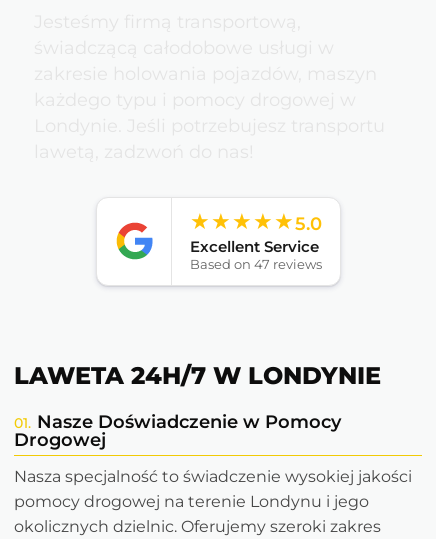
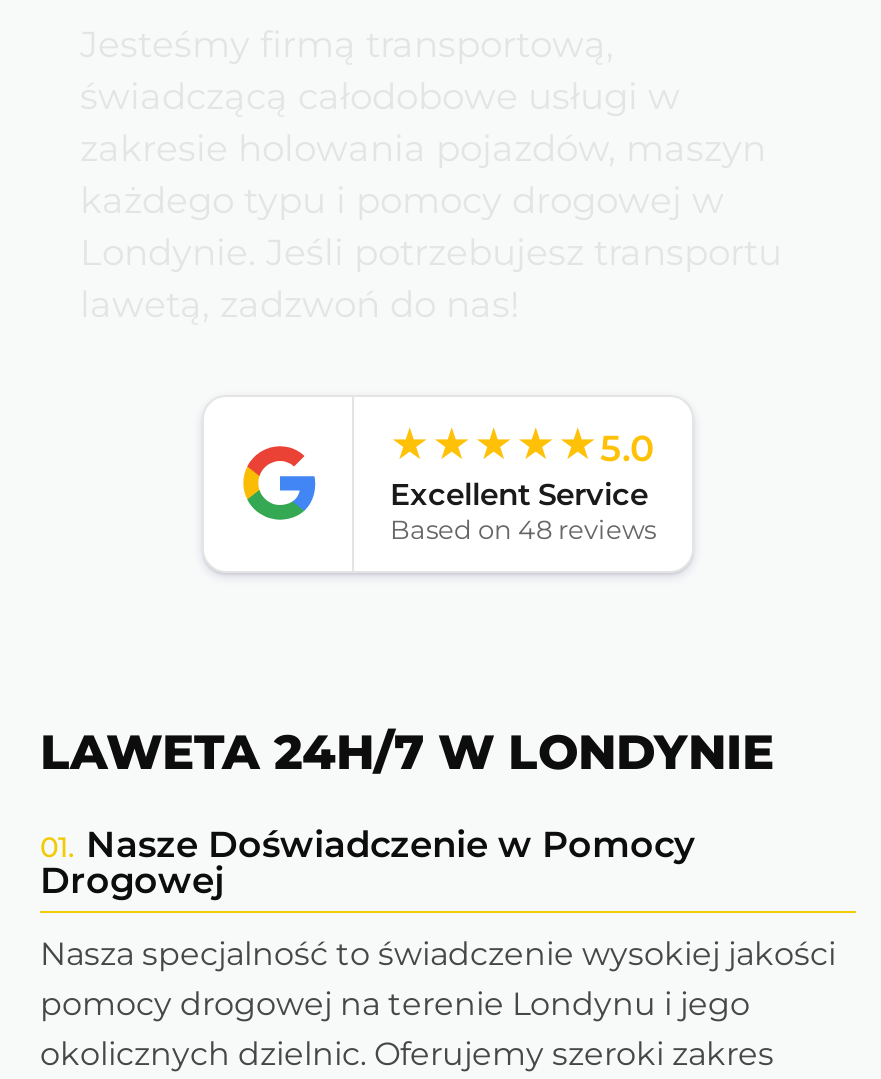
[189,255,321,271] Based on 47 reviews -> [390,512,656,544] Based on 48 reviews

